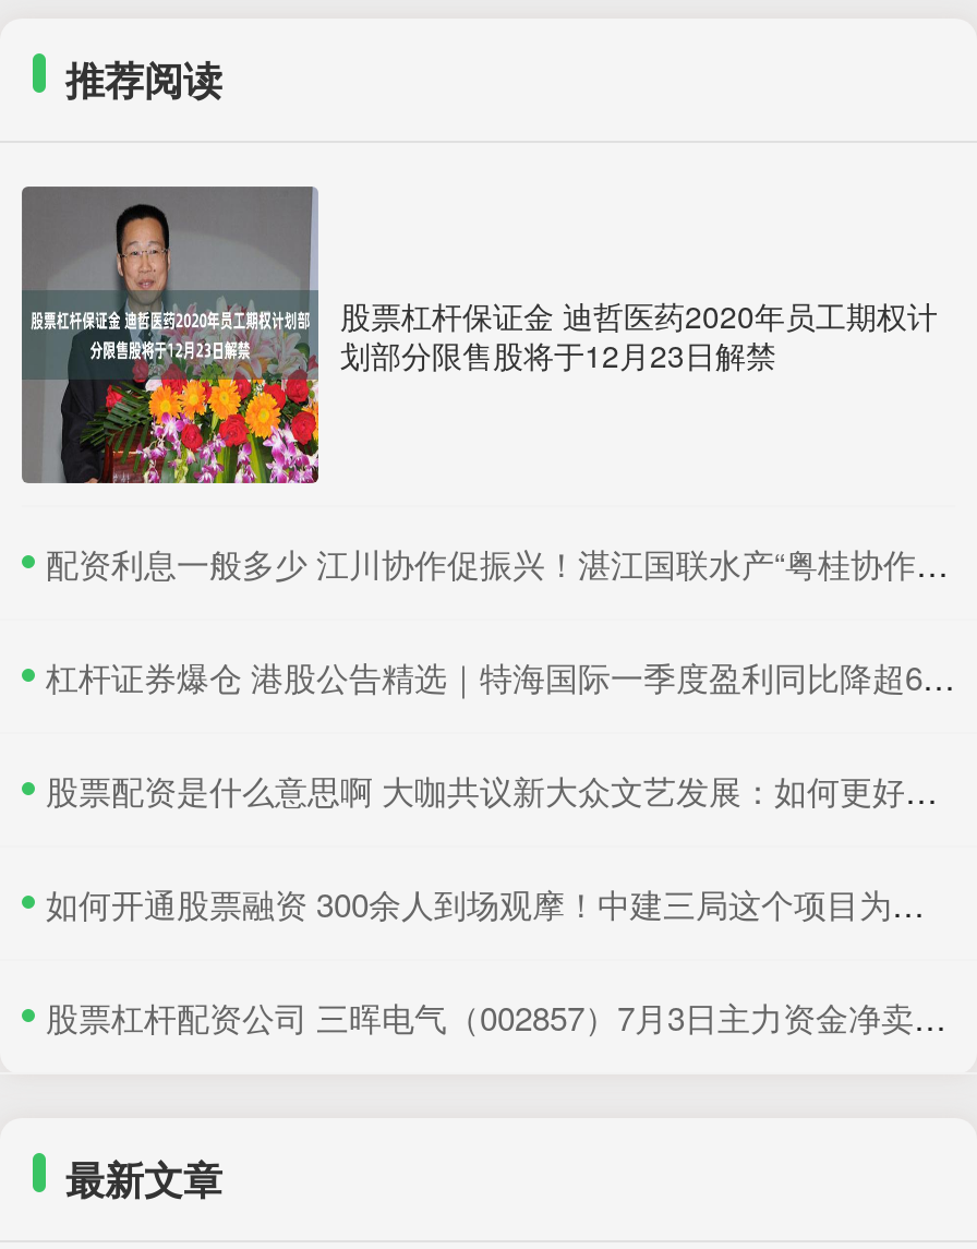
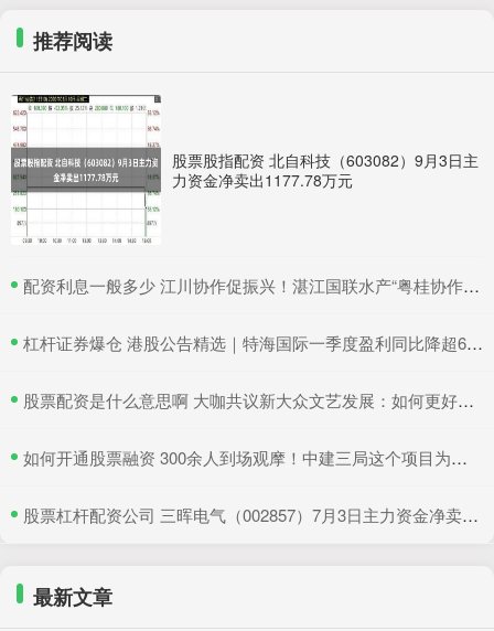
[20,184,938,485] [image] | 股票杠杆保证金 迪哲医药2020年员工期权计 | 划部分限售股将于12月23日解禁 -> [11,94,479,245] [image] | 股票股指配资 北自科技（603082）9月3日主 | 力资金净卖出1177.78万元

